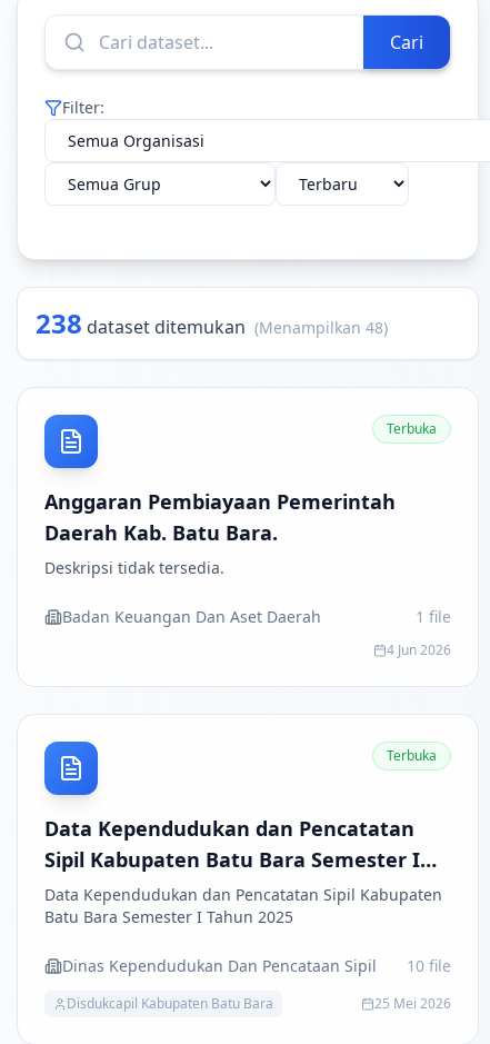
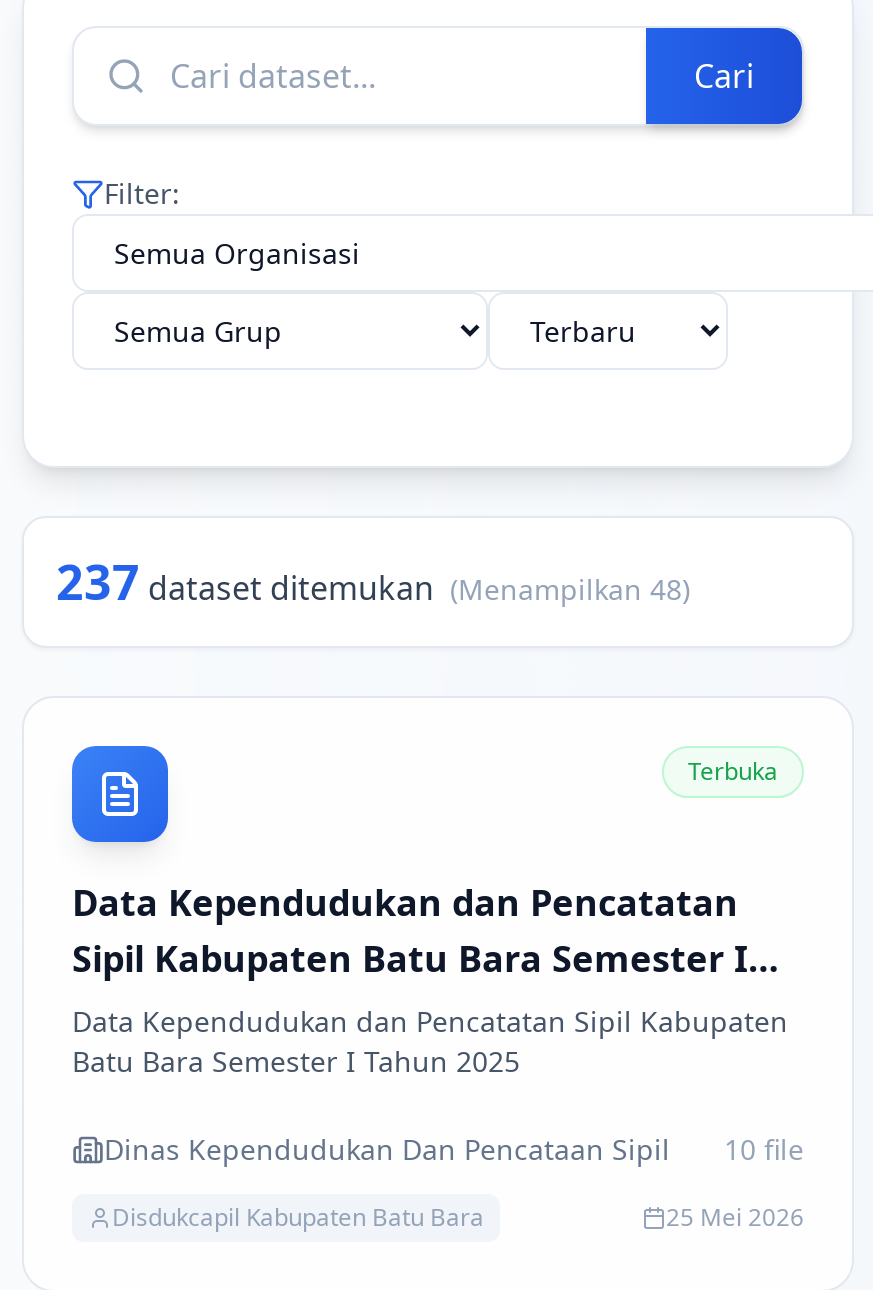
[36,305,451,659] 238 dataset ditemukan (Menampilkan 48) | Terbuka | Anggaran Pembiayaan Pemerintah | Daerah Kab. Batu Bara. | Deskripsi tidak tersedia. | Badan Keuangan Dan Aset Daerah | 1 file | 4 Jun 2026 -> [56,548,690,614] 237 dataset ditemukan (Menampilkan 48)

